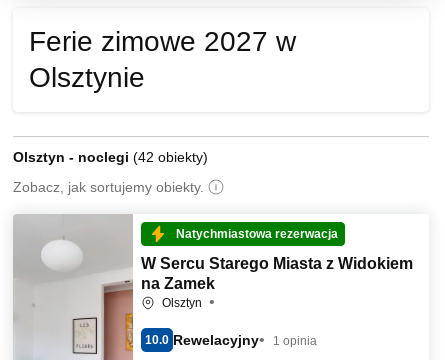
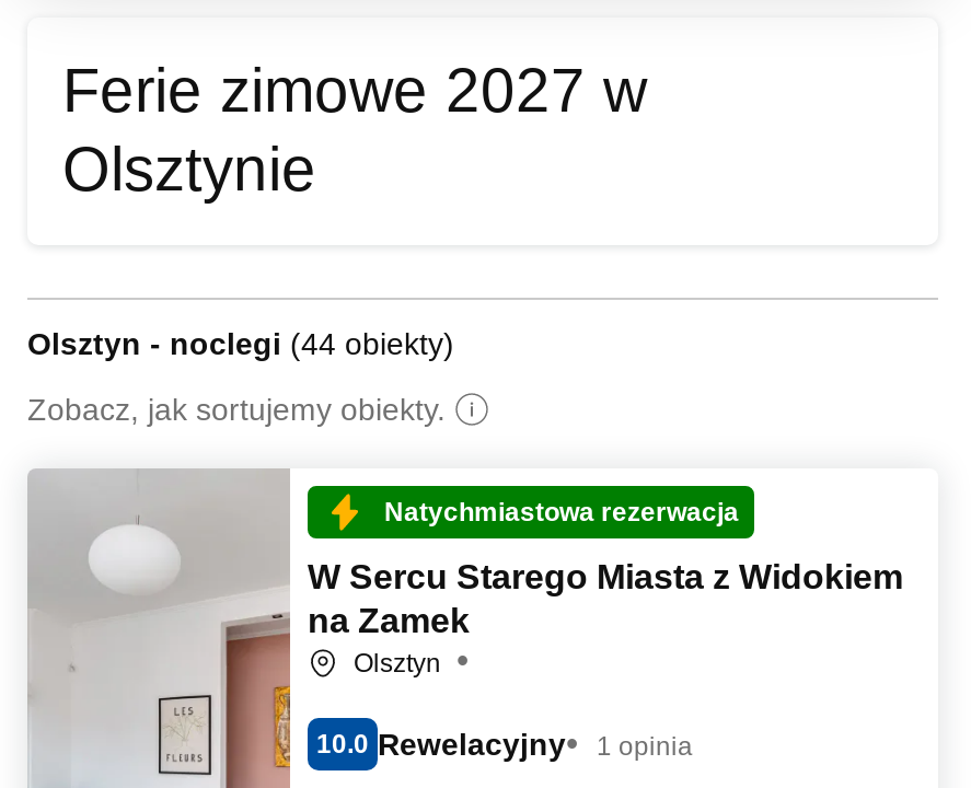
[13,149,208,165] Olsztyn - noclegi (42 obiekty) -> [27,326,454,361] Olsztyn - noclegi (44 obiekty)

